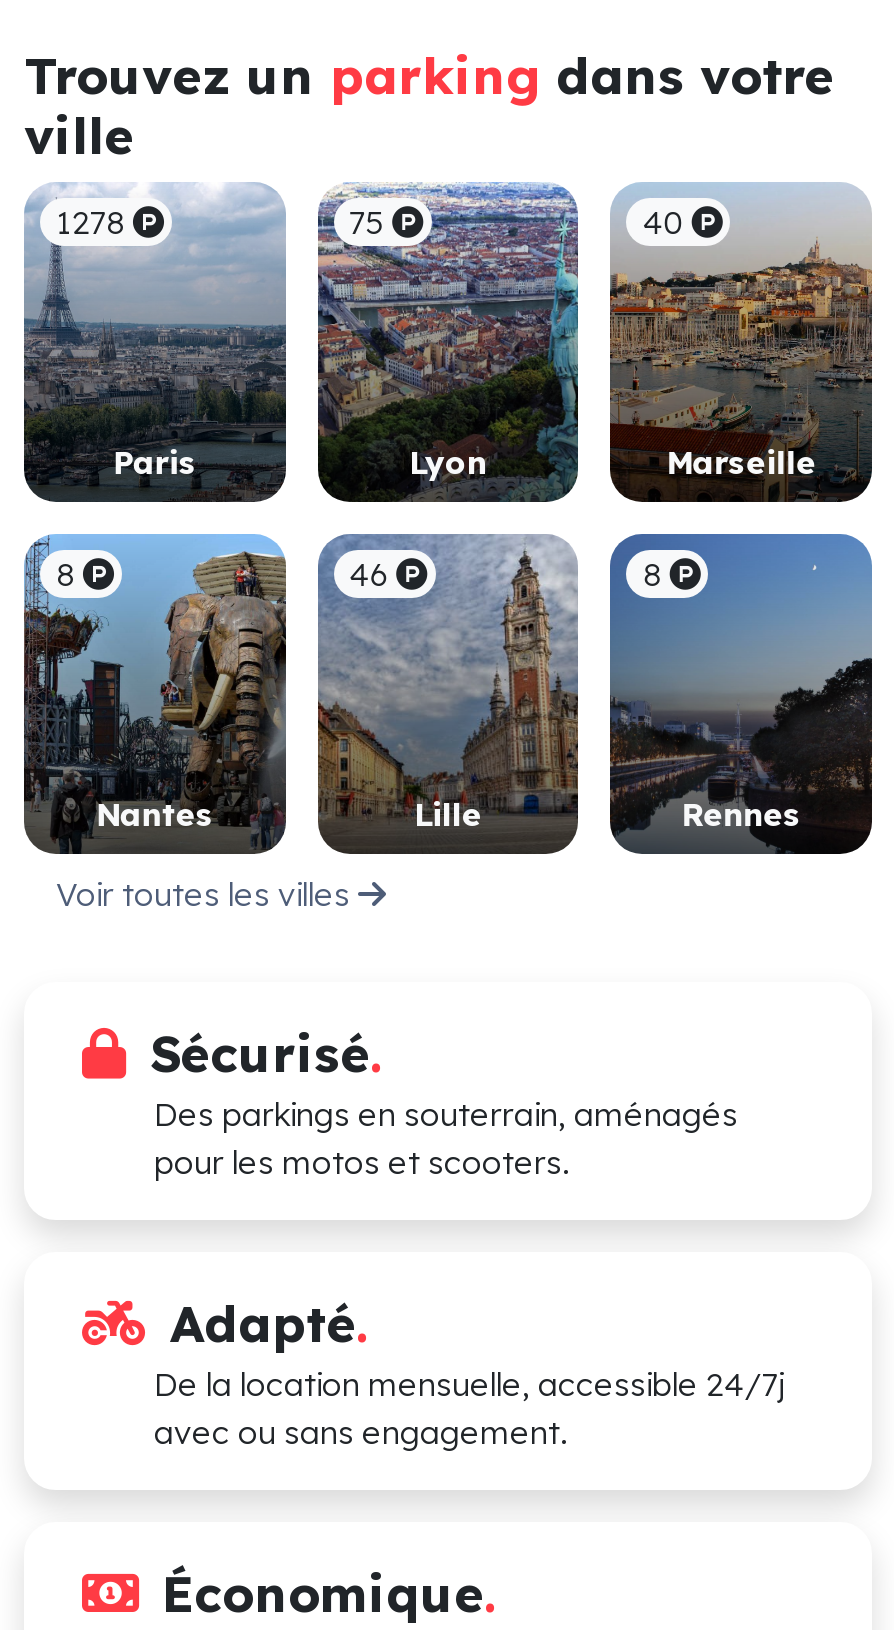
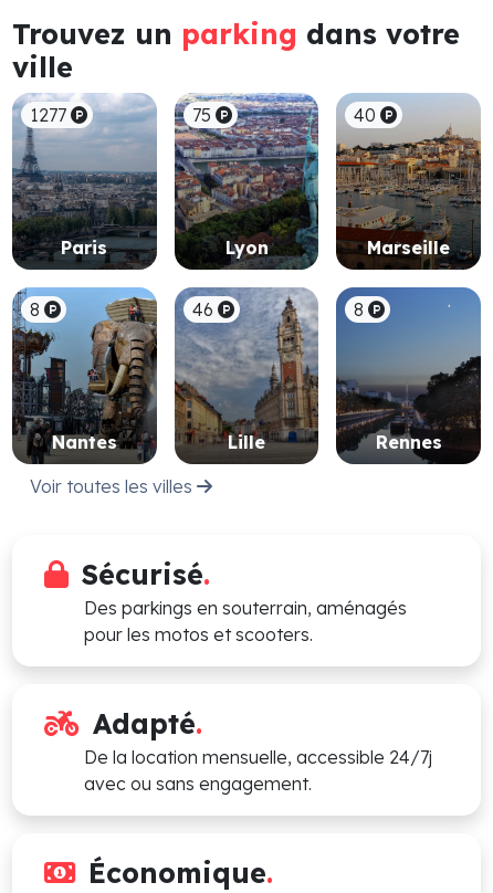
[56,202,132,242] 1278 -> [30,104,71,126] 1277

